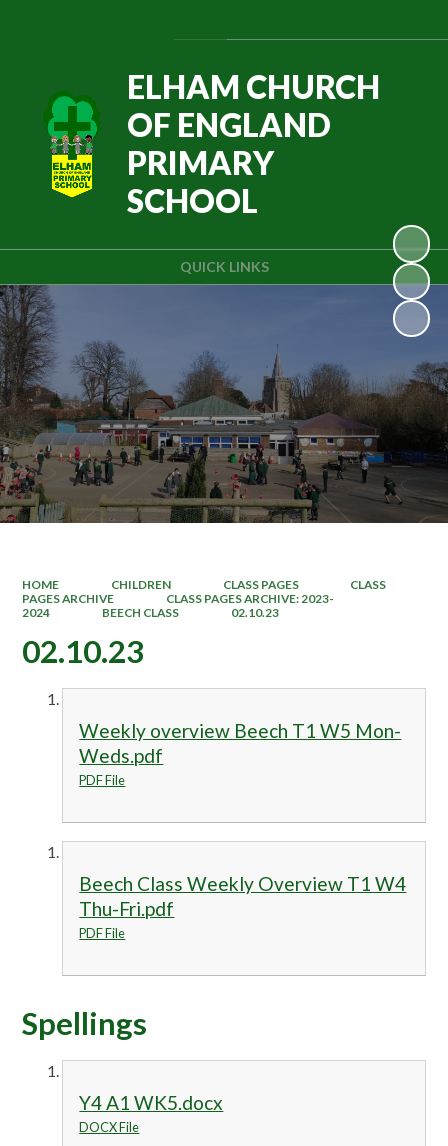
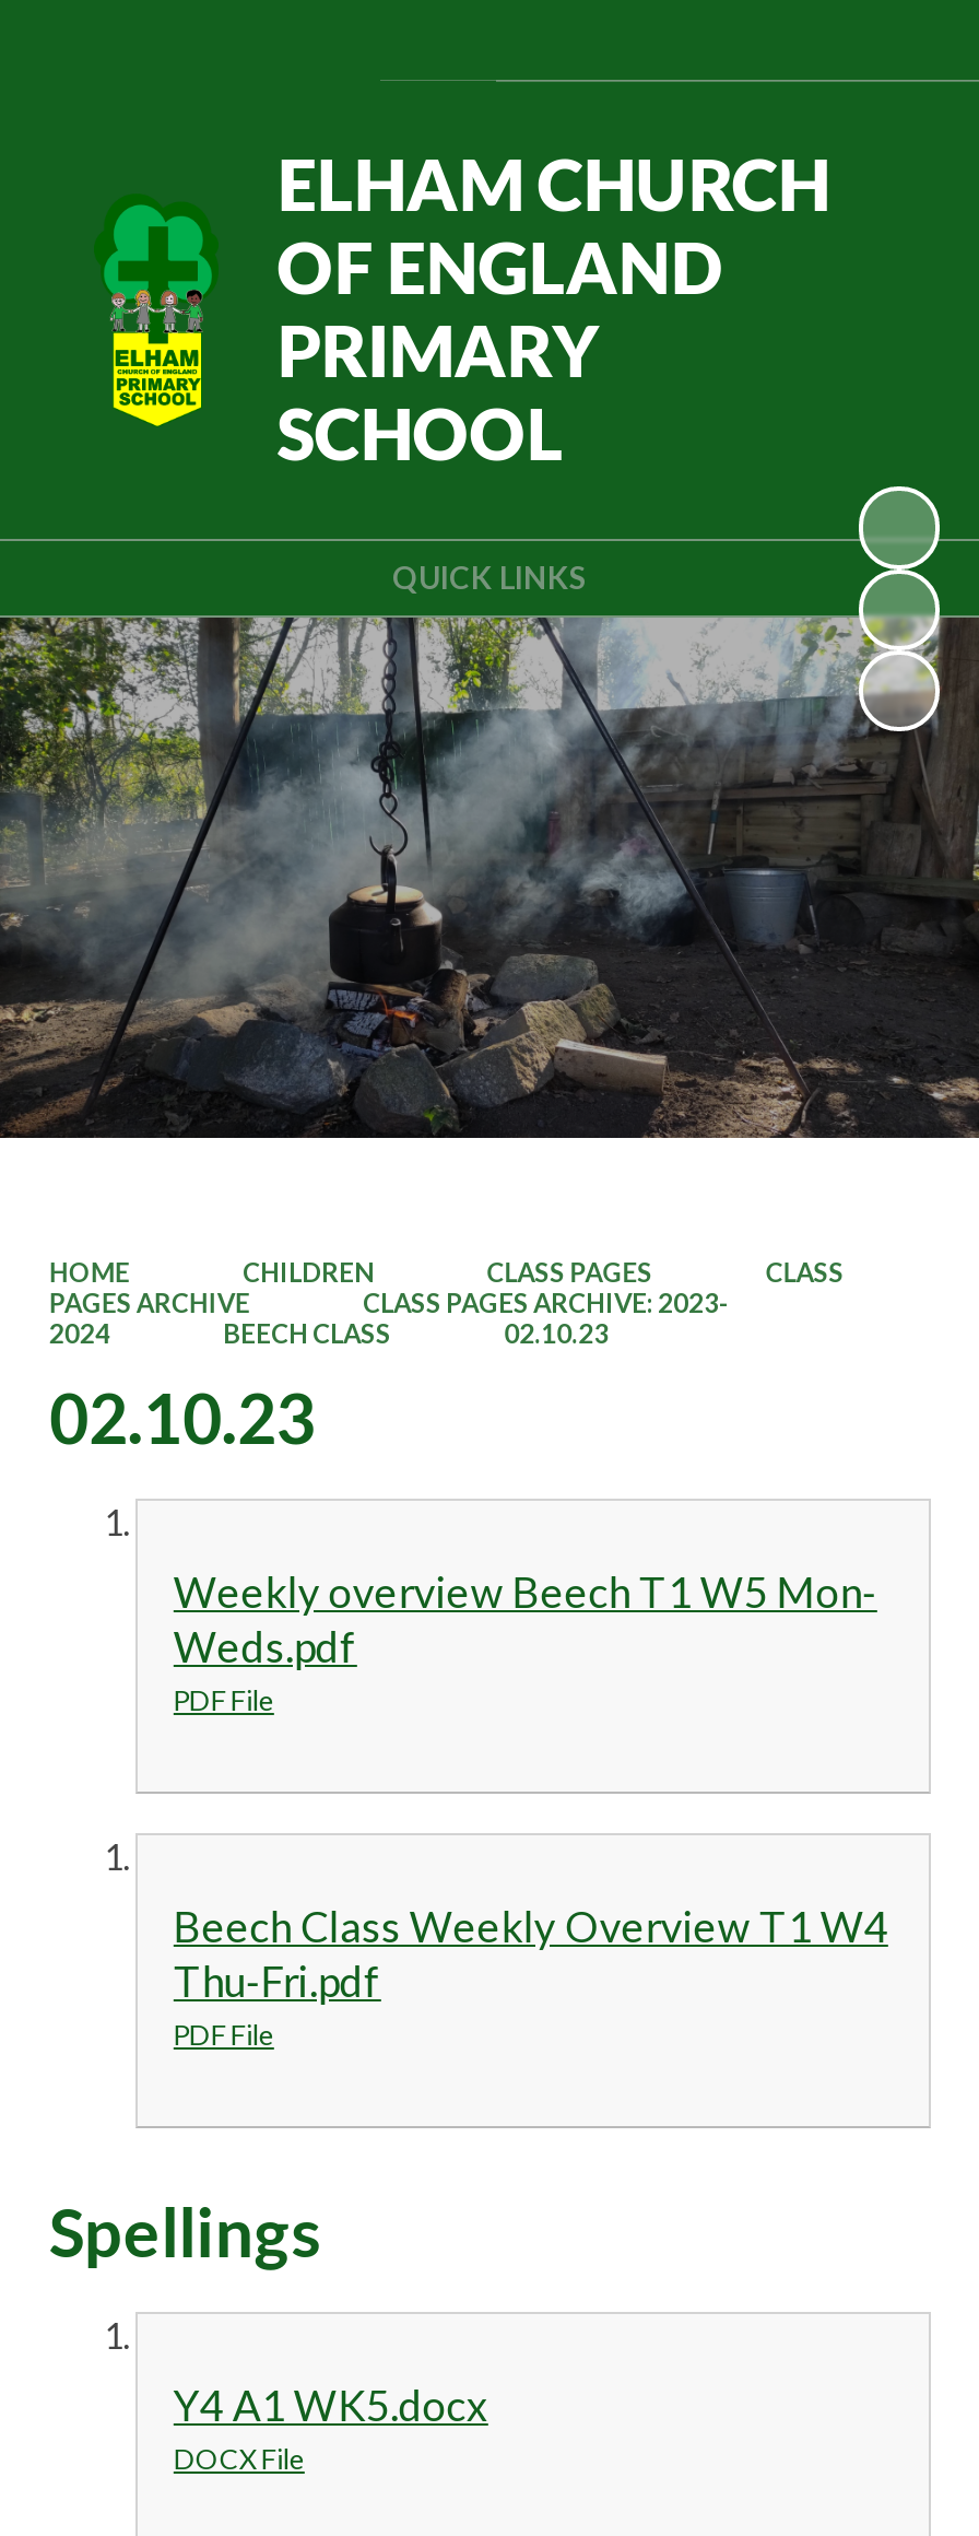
[3,284,445,523] [image] -> [7,615,972,1138] [image]

